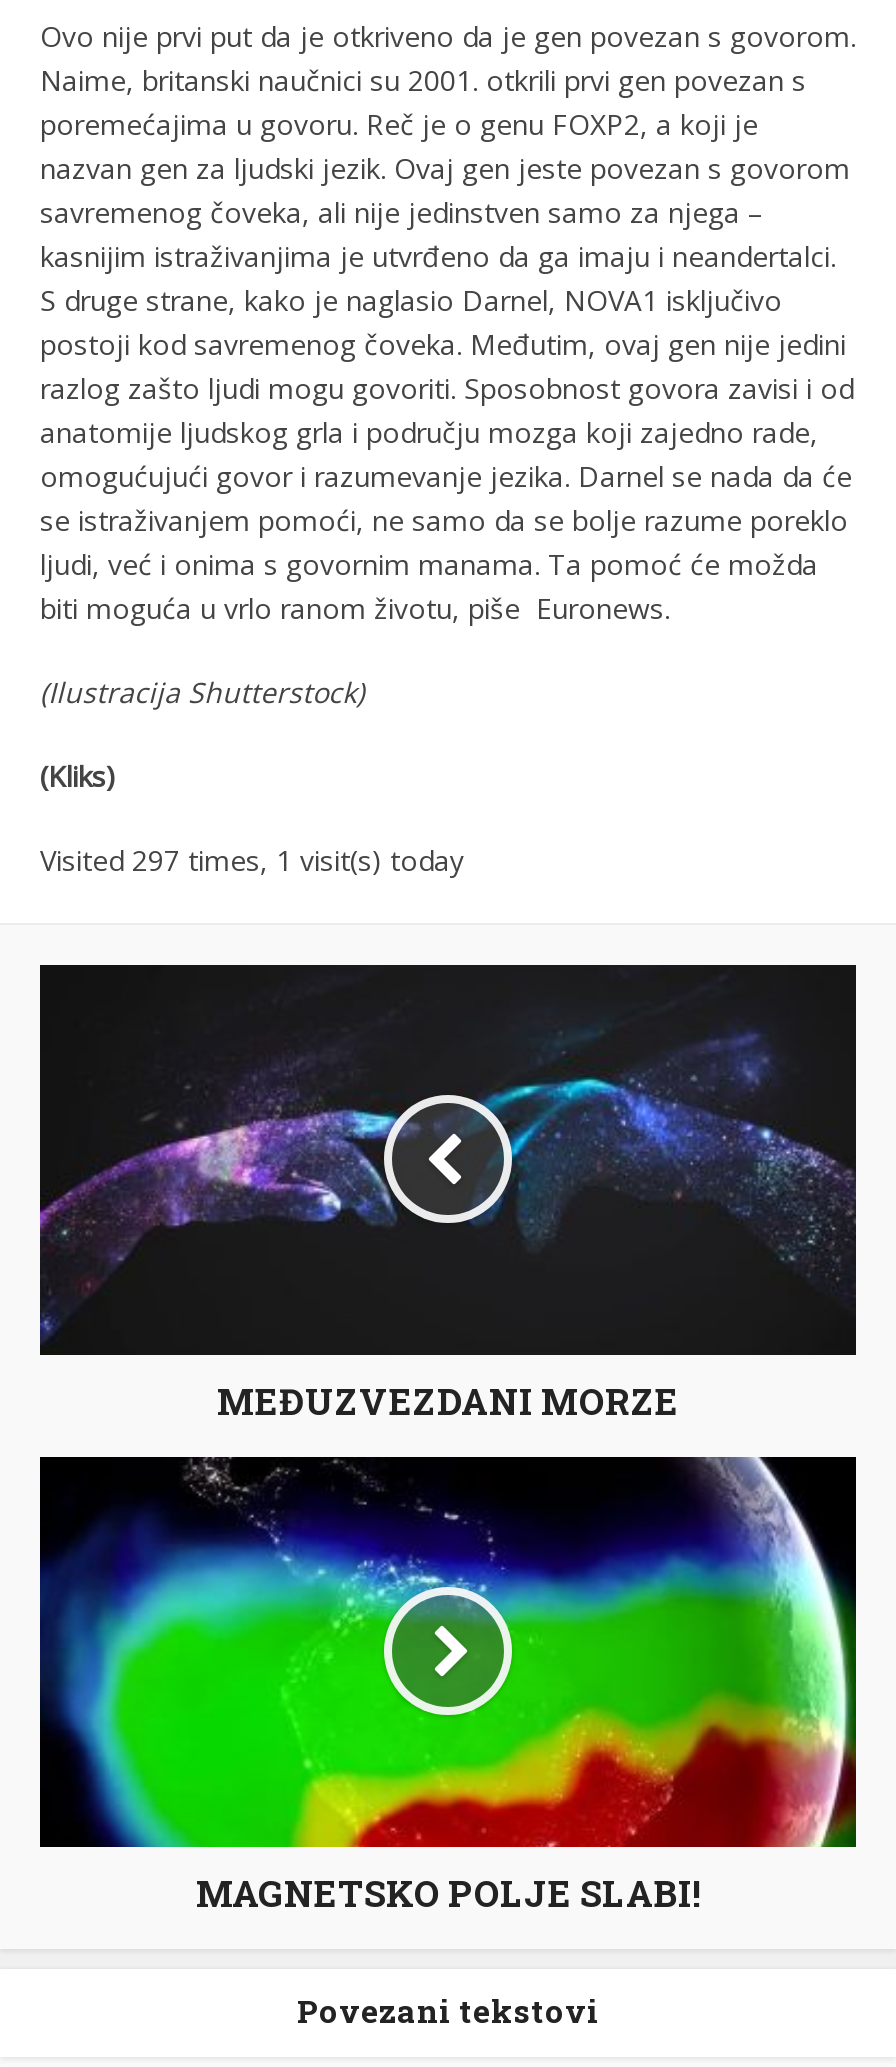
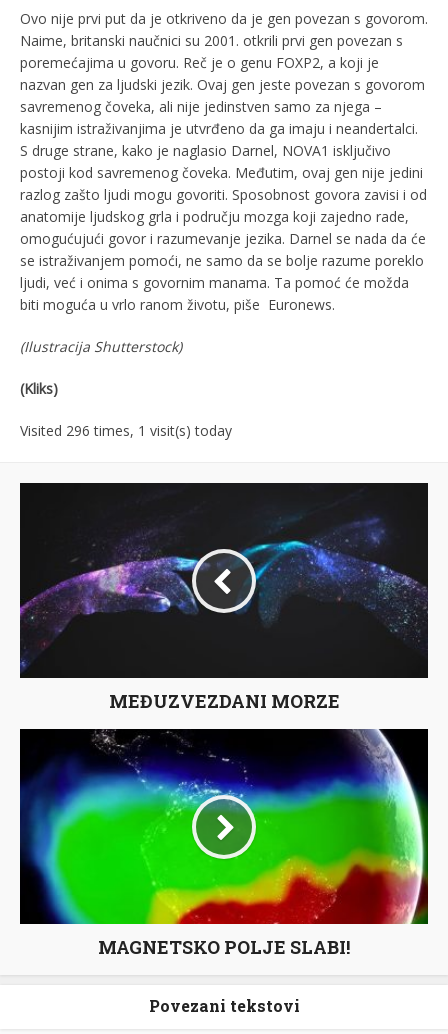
[40,841,464,879] Visited 297 times, 1 visit(s) today -> [20,421,232,440] Visited 296 times, 1 visit(s) today

